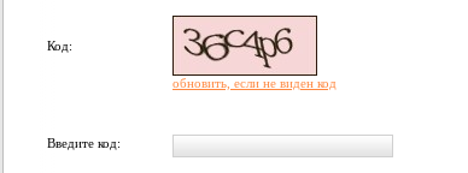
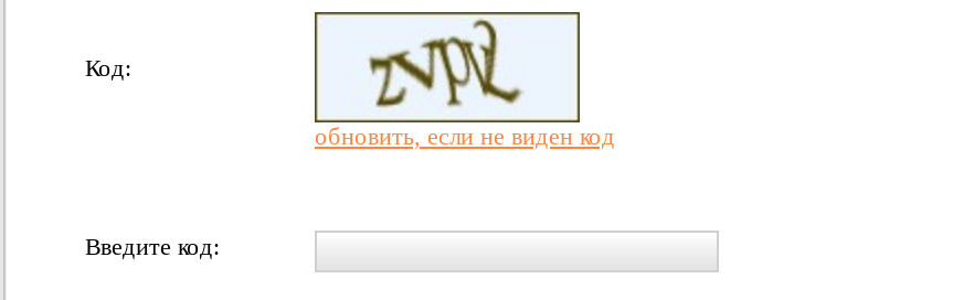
[171,14,318,72] [image] -> [313,10,582,116] [image]

